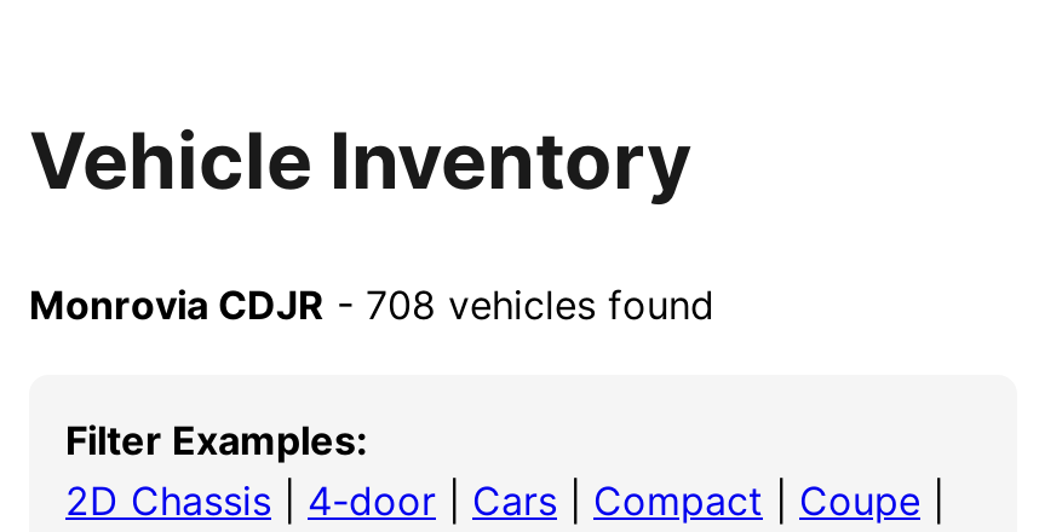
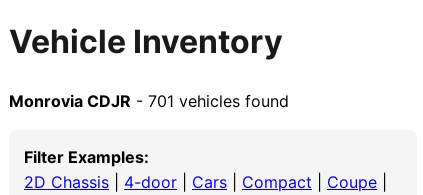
[29,280,714,329] Monrovia CDJR - 708 vehicles found -> [9,91,289,111] Monrovia CDJR - 701 vehicles found

